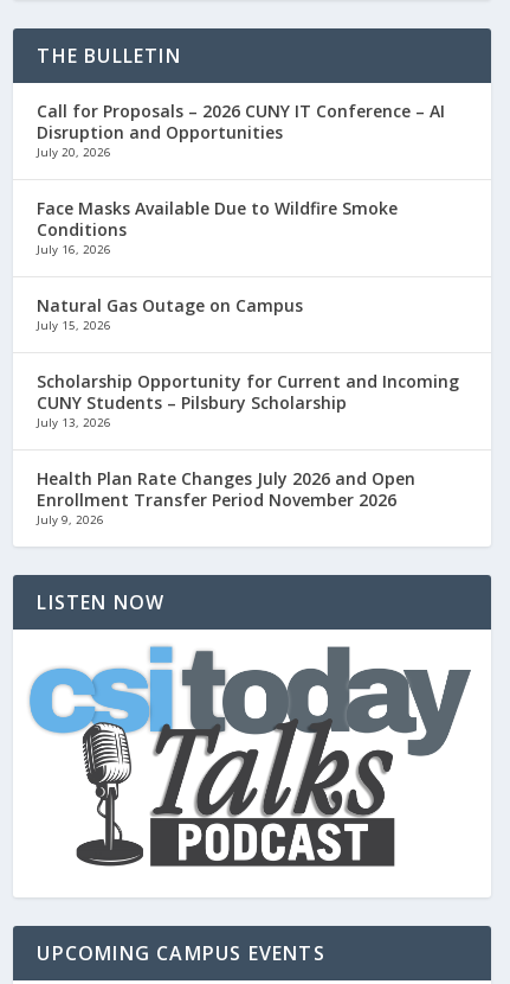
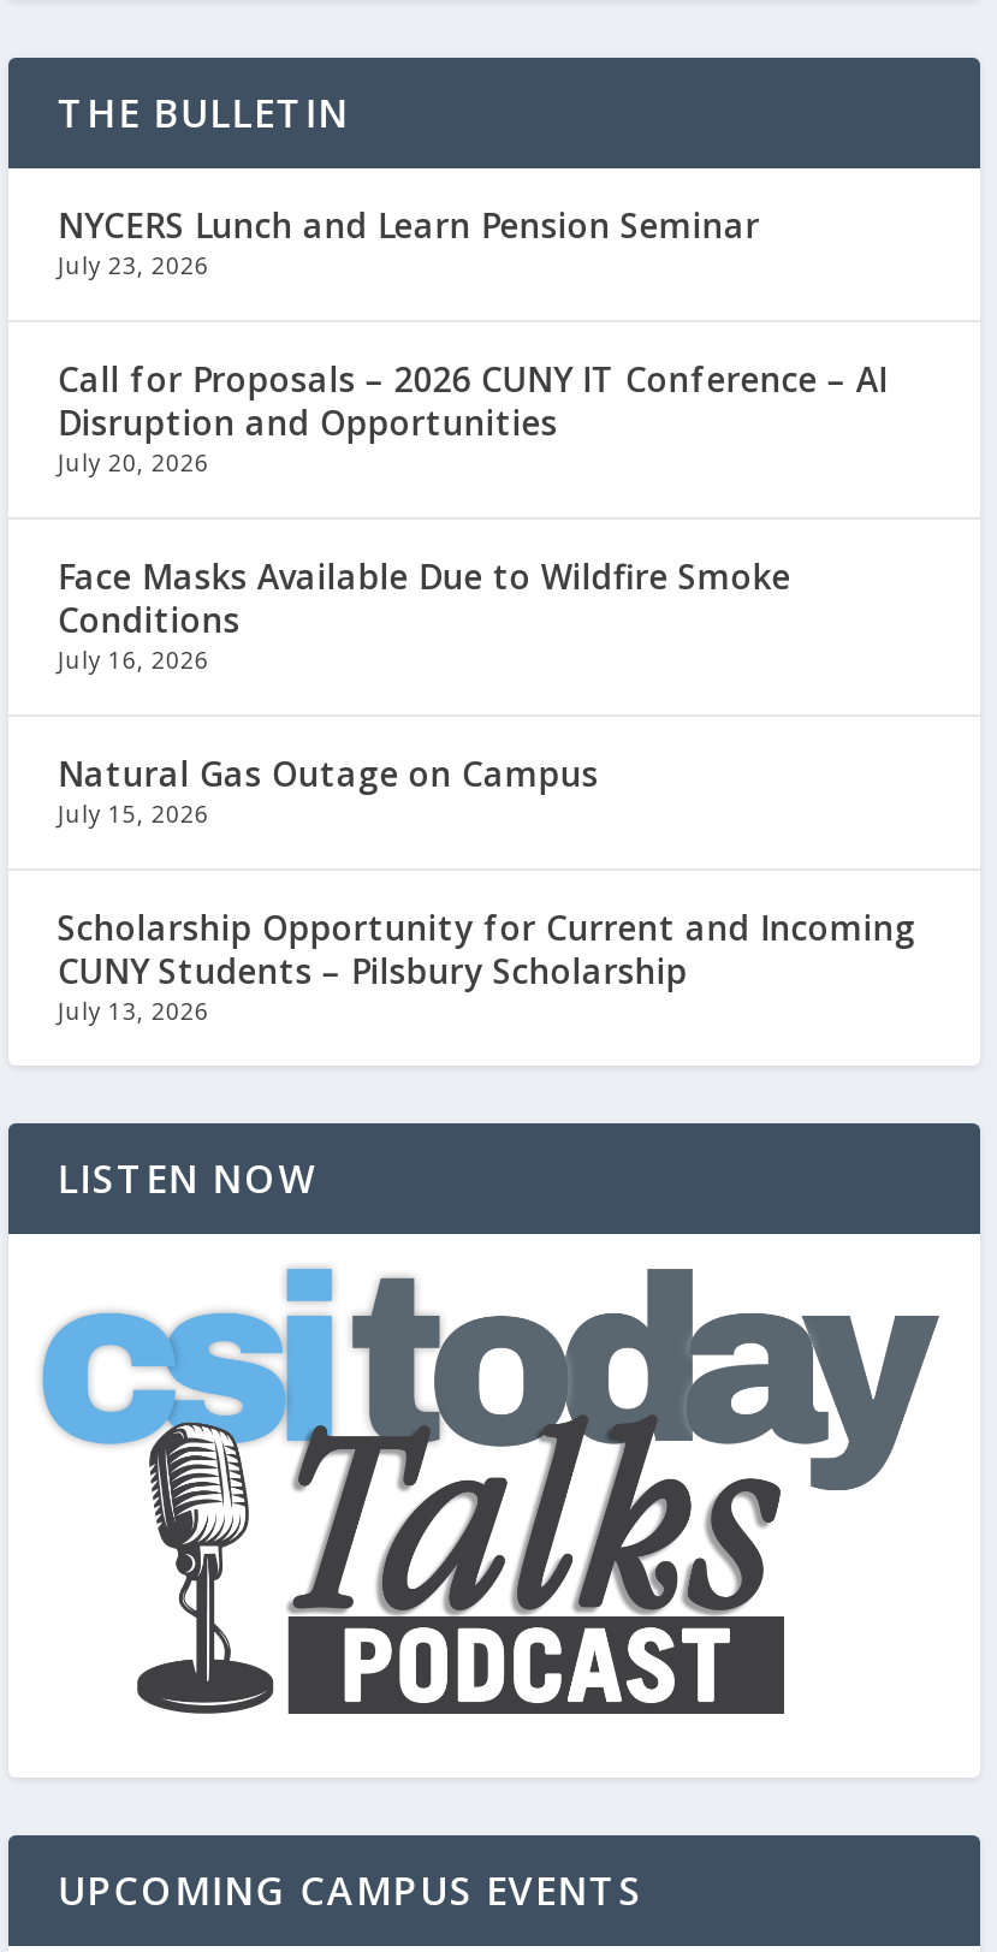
none -> [57,202,760,281] NYCERS Lunch and Learn Pension Seminar | July 23, 2026
moved [37,99,460,430] -> [57,356,916,1027]: Call for Proposals – 2026 CUNY IT Conference – AI | Disruption and Opportunities | July 20, 2026 | ... | CUNY Students – Pilsbury Scholarship | July 13, 2026
[37,467,416,527] Health Plan Rate Changes July 2026 and Open | Enrollment Transfer Period November 2026 | July 9, 2026 -> none

